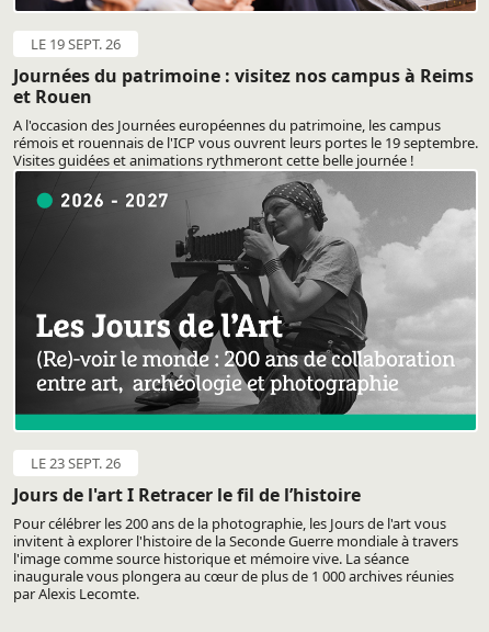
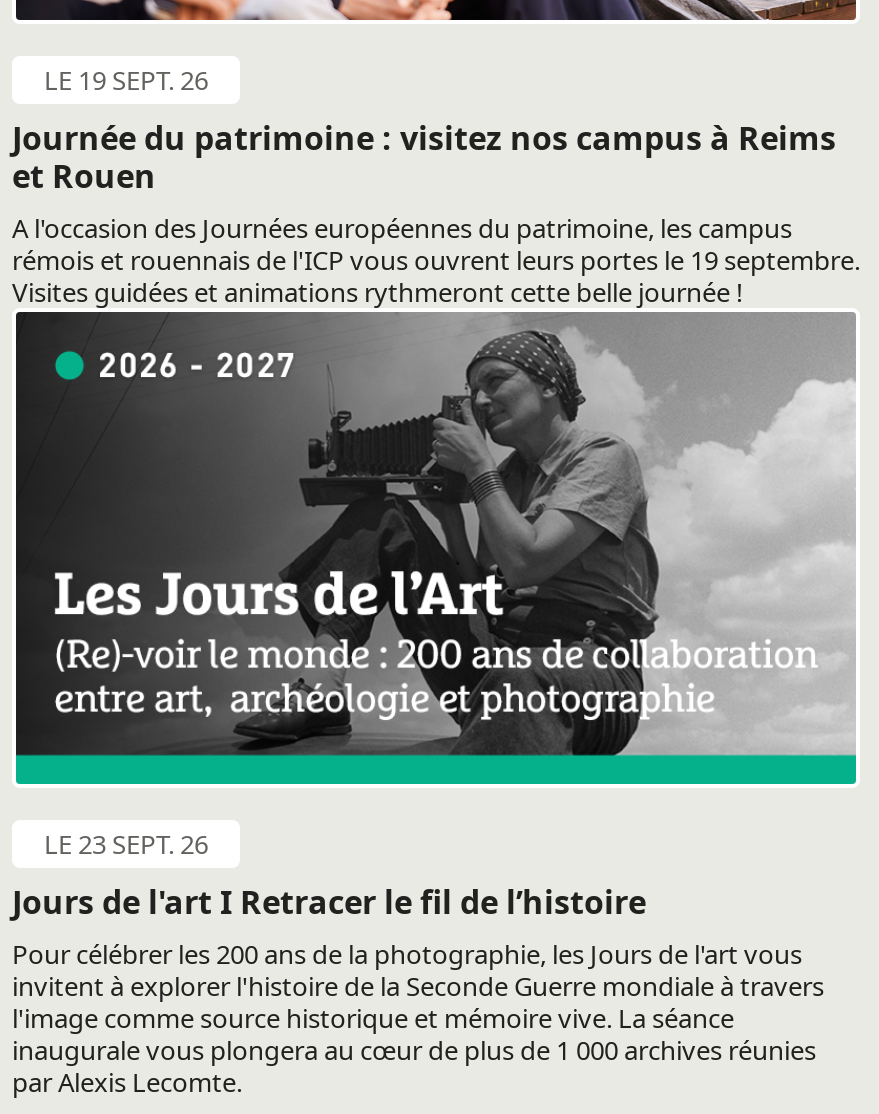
[13,64,474,88] Journées du patrimoine : visitez nos campus à Reims -> [12,116,836,160] Journée du patrimoine : visitez nos campus à Reims

